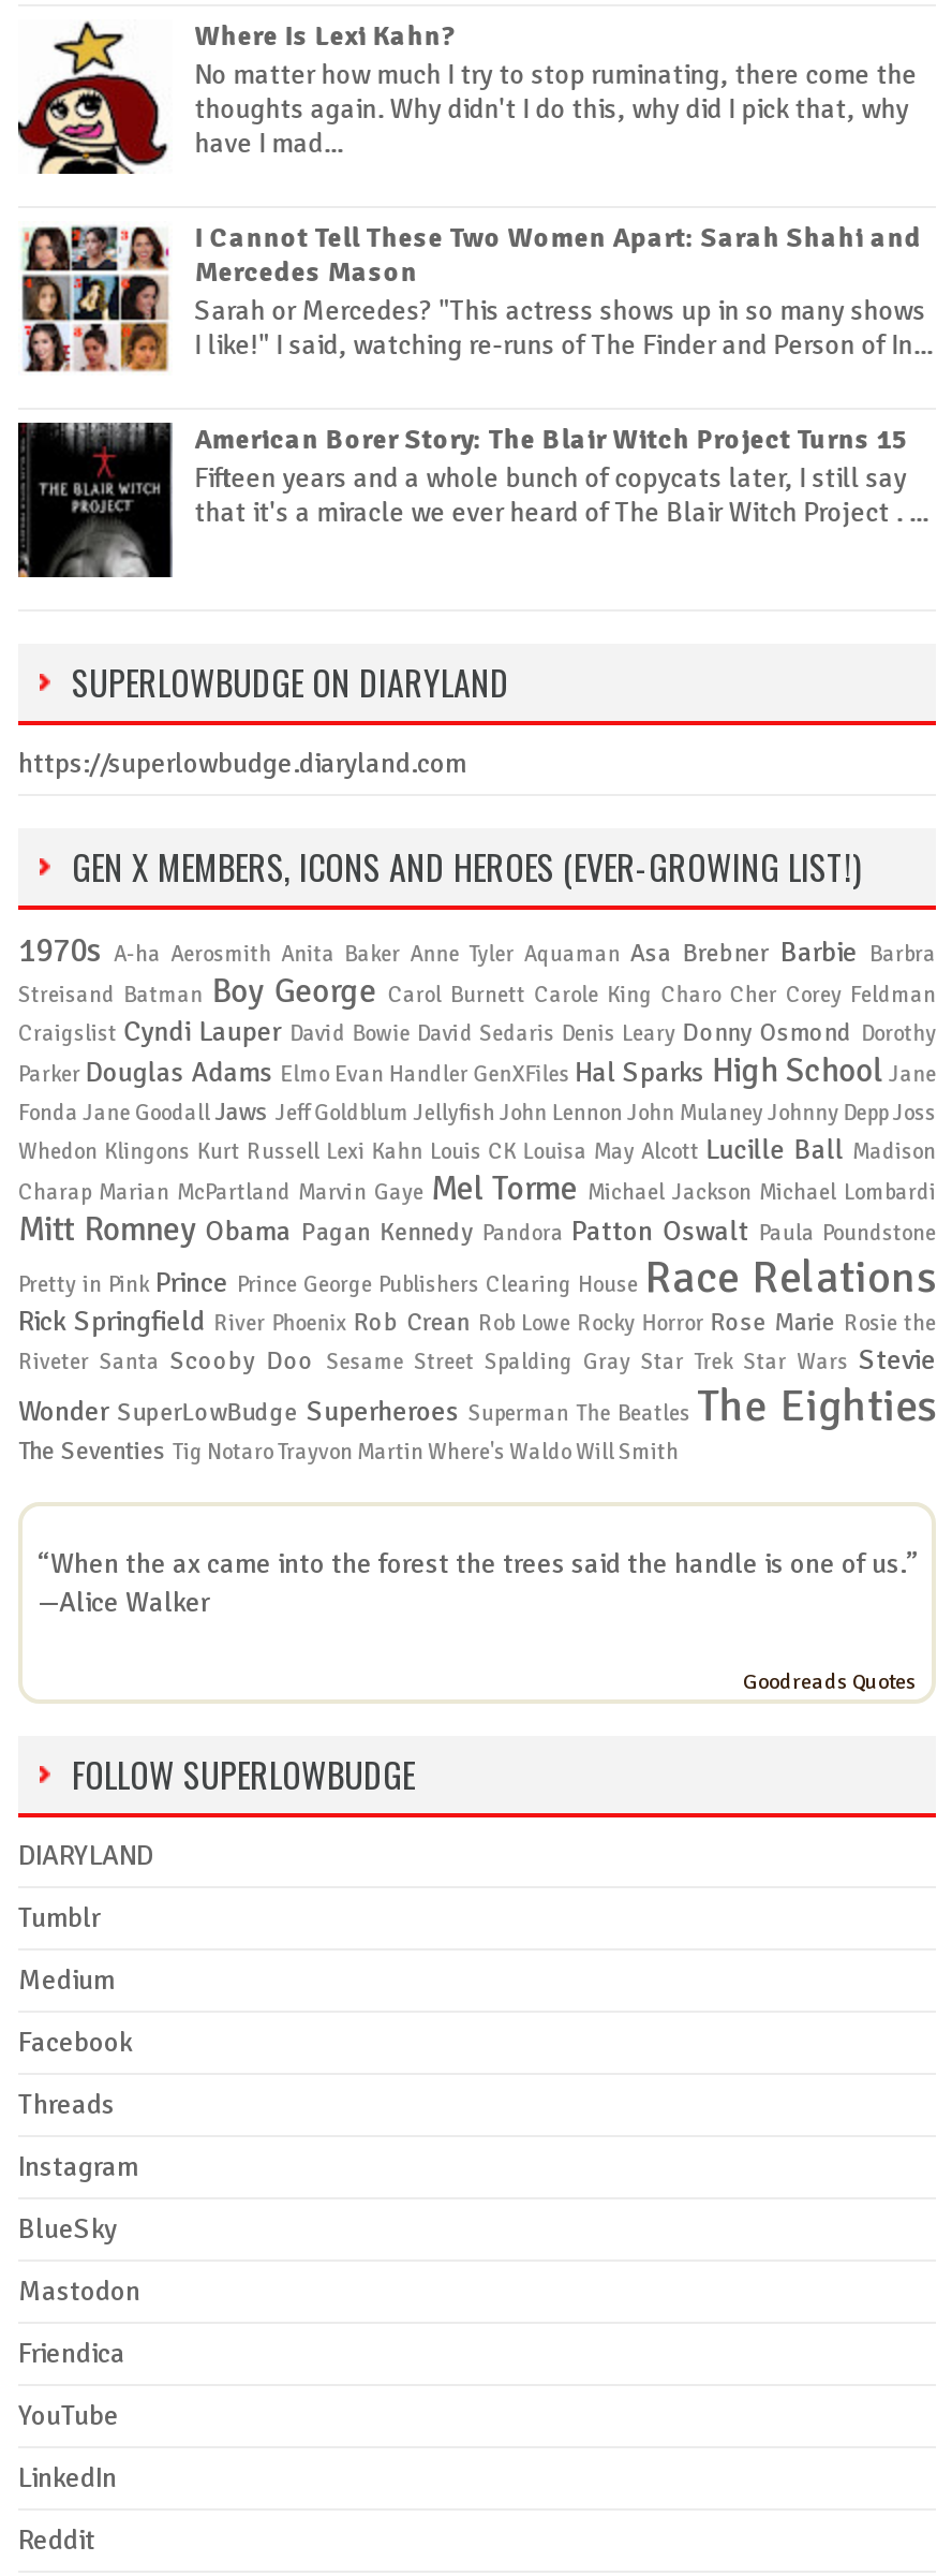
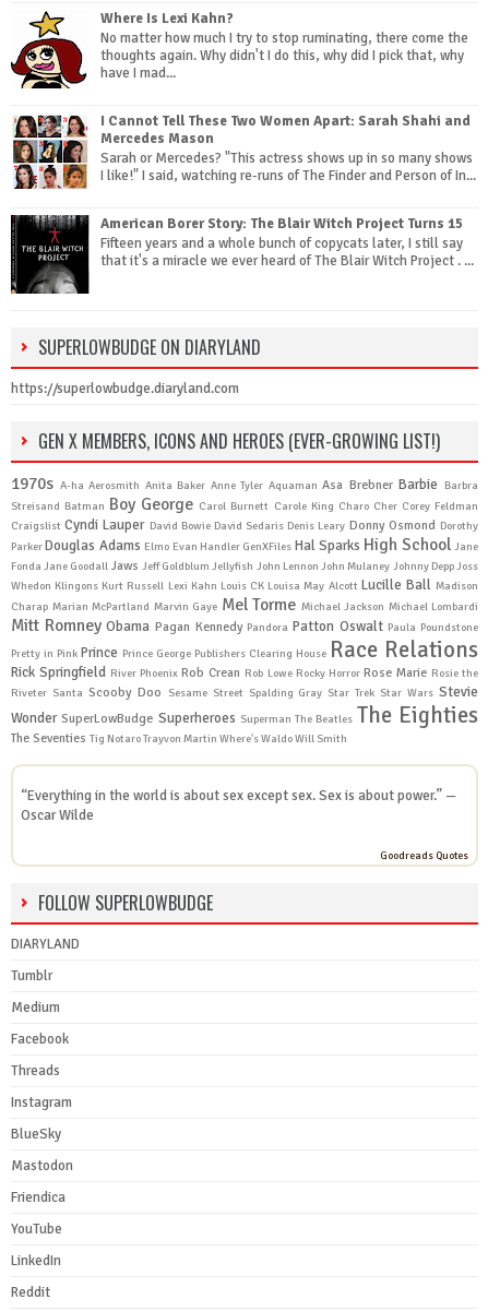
[38,1546,917,1619] “When the ax came into the forest the trees said the handle is one of us.” | —Alice Walker -> [21,787,456,824] “Everything in the world is about sex except sex. Sex is about power.” — | Oscar Wilde

